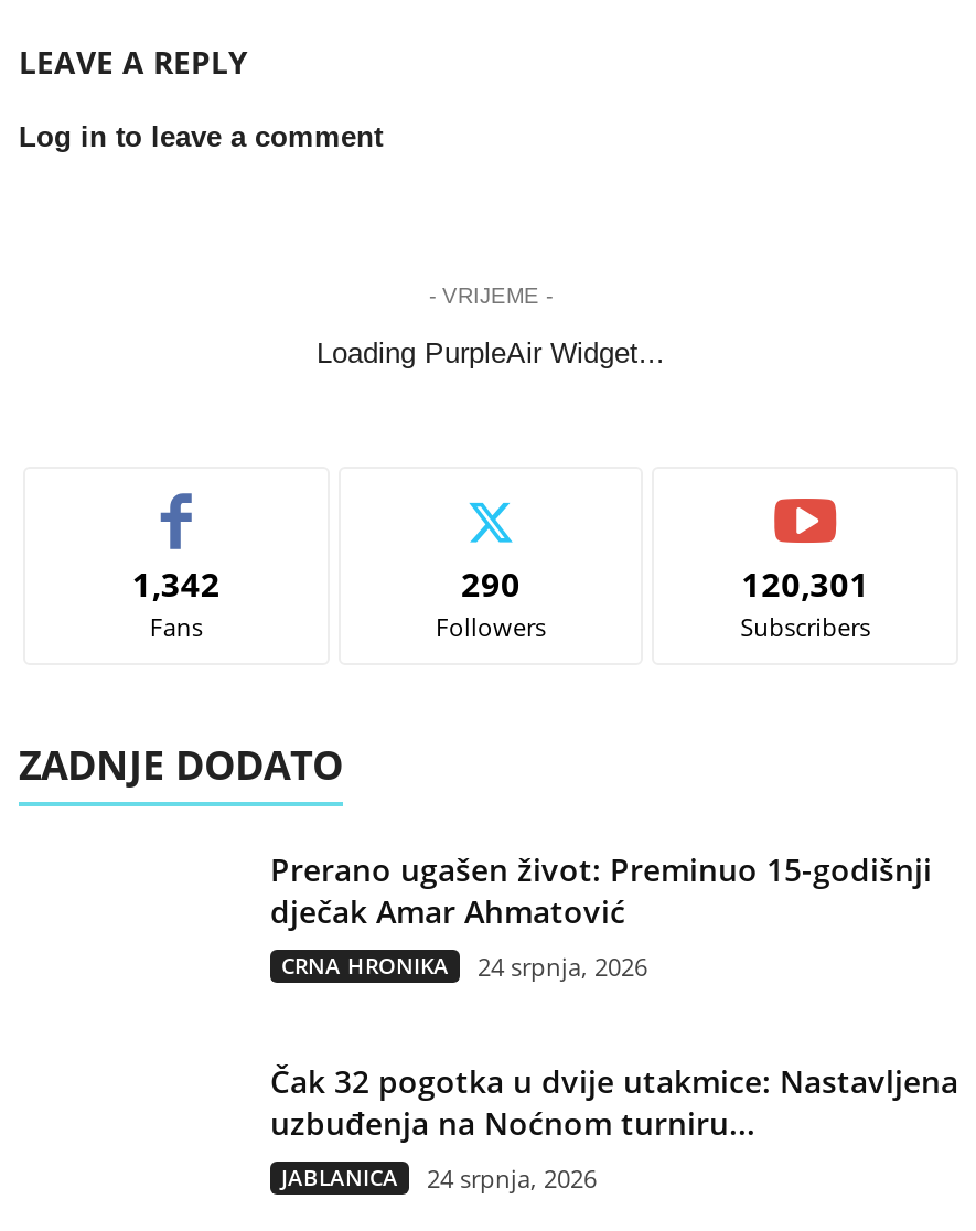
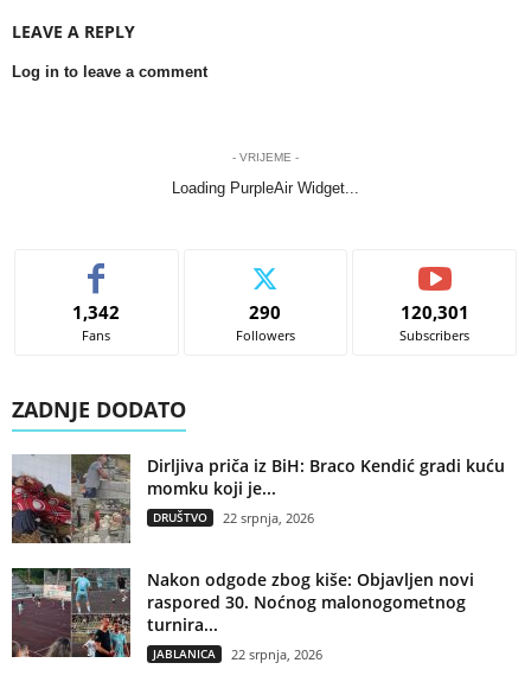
none -> [11,453,132,544] [image]
none -> [11,567,132,658] [image]
[270,848,932,982] Prerano ugašen život: Preminuo 15-godišnji | dječak Amar Ahmatović | CRNA HRONIKA | 24 srpnja, 2026 -> [147,455,505,527] Dirljiva priča iz BiH: Braco Kendić gradi kuću | momku koji je... | DRUŠTVO | 22 srpnja, 2026
[270,1060,958,1143] Čak 32 pogotka u dvije utakmice: Nastavljena | uzbuđenja na Noćnom turniru... -> [147,568,474,636] Nakon odgode zbog kiše: Objavljen novi | raspored 30. Noćnog malonogometnog | turnira...
[281,1161,597,1194] JABLANICA 24 srpnja, 2026 -> [153,646,322,663] JABLANICA 22 srpnja, 2026

